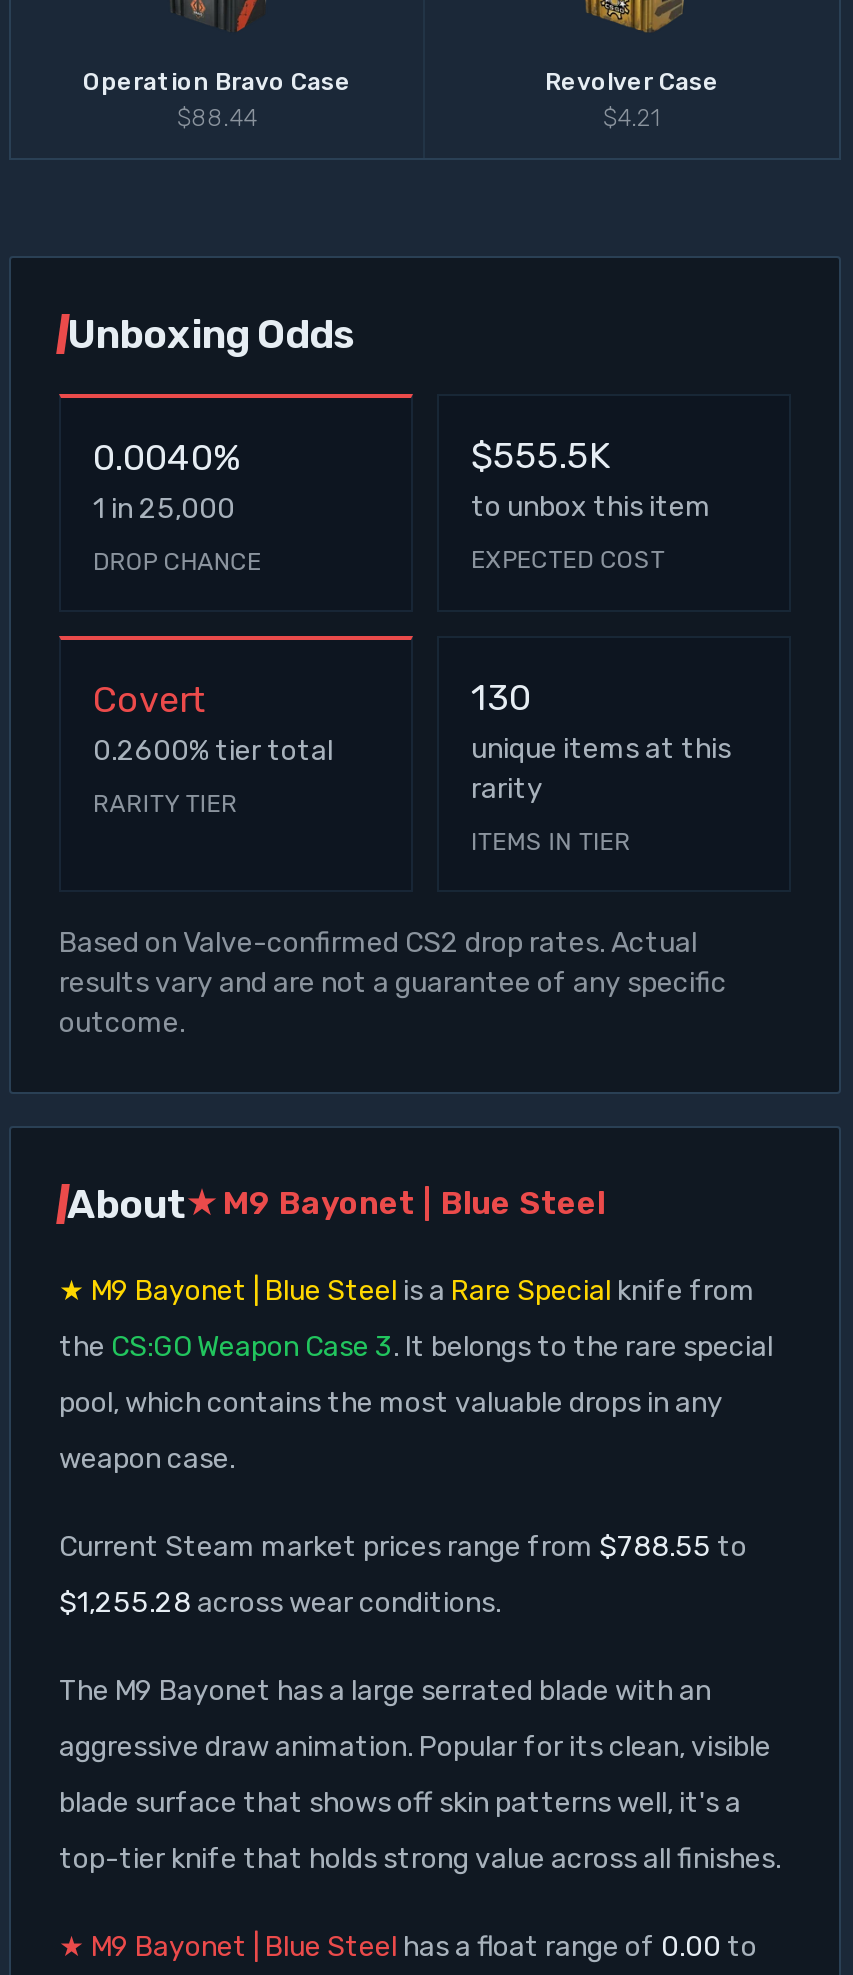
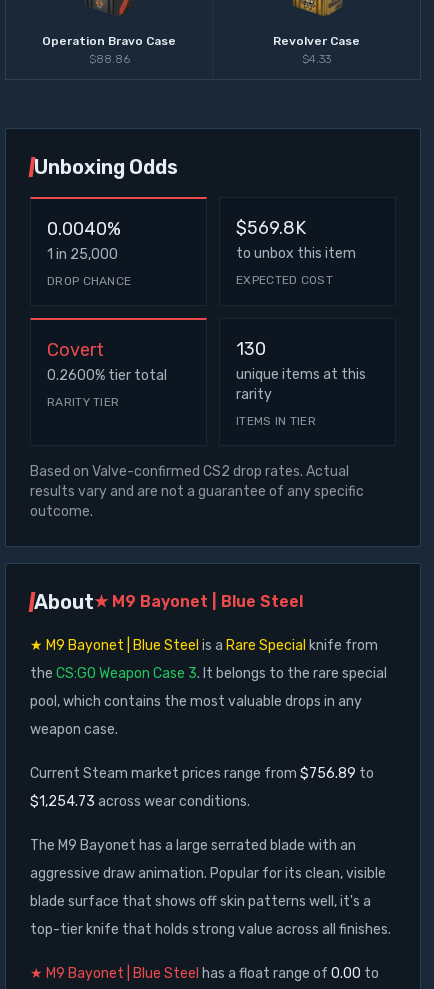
[177,104,257,132] $88.44 -> [88,52,129,66] $88.86
[603,104,661,132] $4.21 -> [302,52,331,66] $4.33
[471,434,611,478] $555.5K -> [236,217,306,239] $569.8K
[59,1530,747,1564] Current Steam market prices range from $788.55 to -> [30,765,374,782] Current Steam market prices range from $756.89 to
[59,1586,501,1620] $1,255.28 across wear conditions. -> [30,793,250,810] $1,254.73 across wear conditions.

